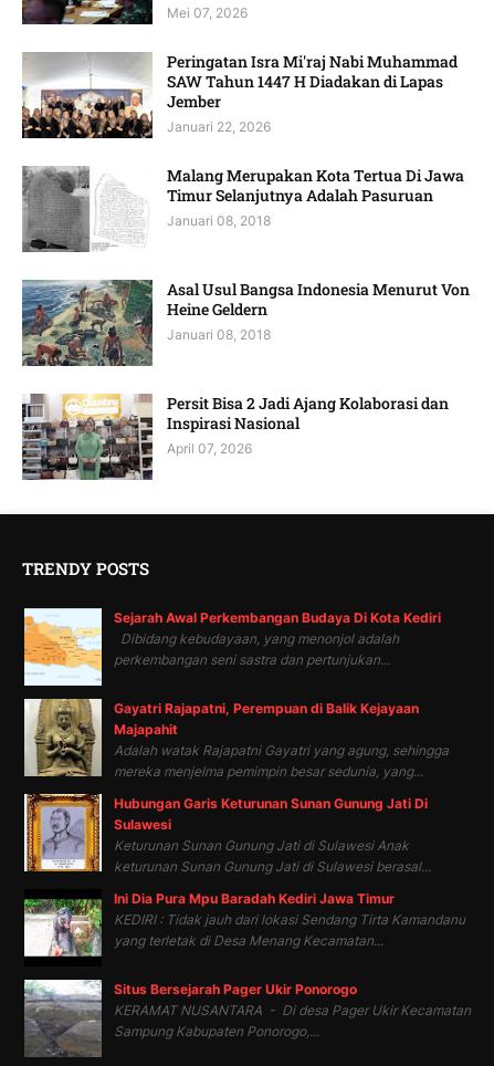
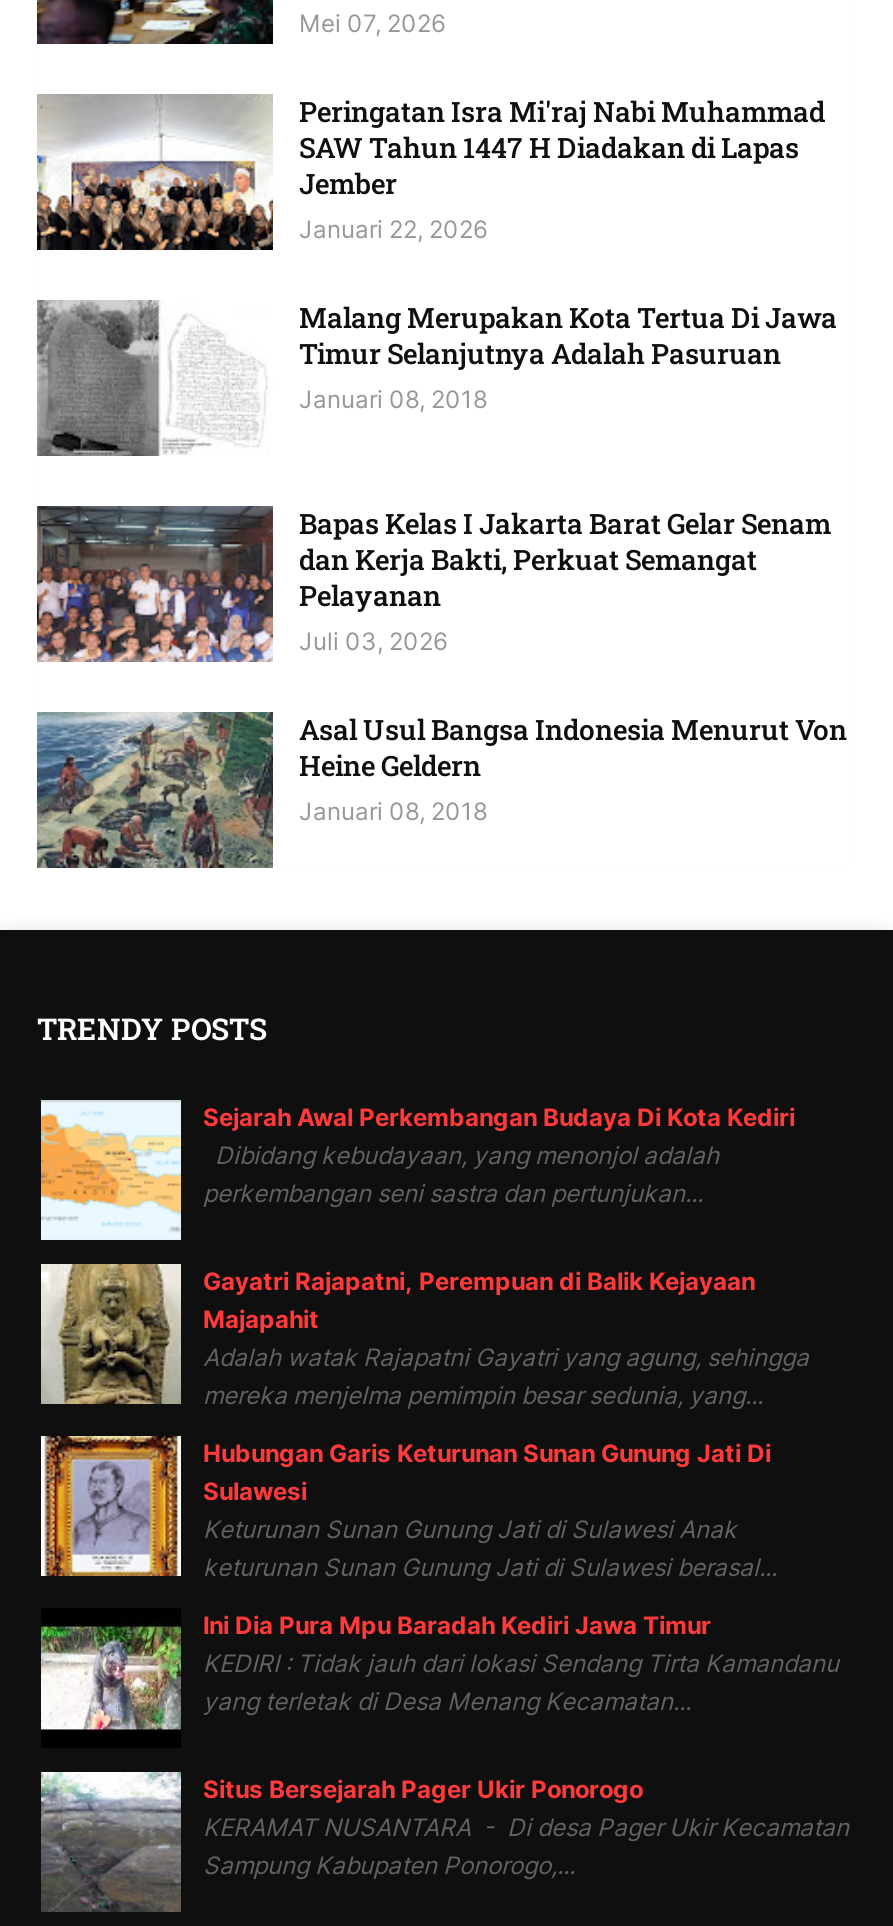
none -> [37,504,831,664] [image] | Bapas Kelas I Jakarta Barat Gelar Senam | dan Kerja Bakti, Perkuat Semangat | Pelayanan | Juli 03, 2026
moved [20,278,470,368] -> [33,708,847,872]: [image] | Asal Usul Bangsa Indonesia Menurut Von | Heine Geldern | Januari 08, 2018
[21,392,449,480] [image] | Persit Bisa 2 Jadi Ajang Kolaborasi dan | Inspirasi Nasional | April 07, 2026 -> none

